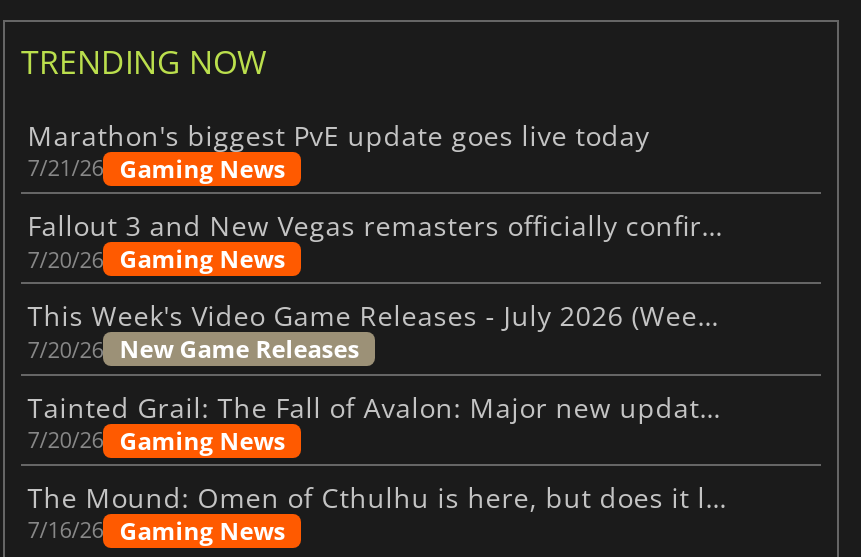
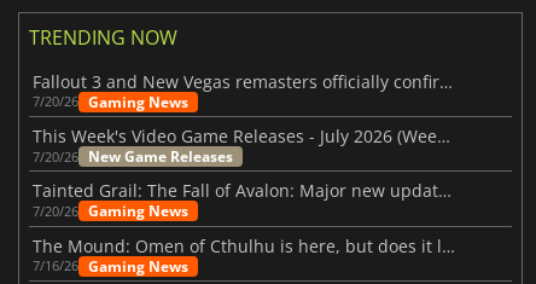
[27,116,649,186] Marathon's biggest PvE update goes live today | 7/21/26 Gaming News -> none

